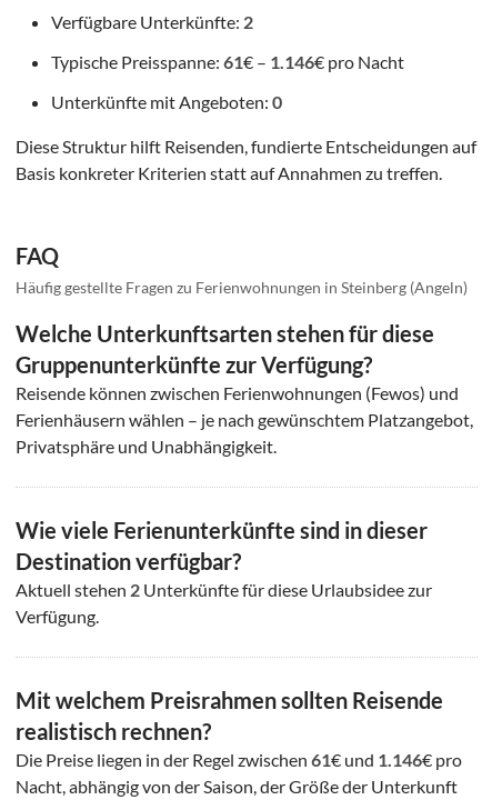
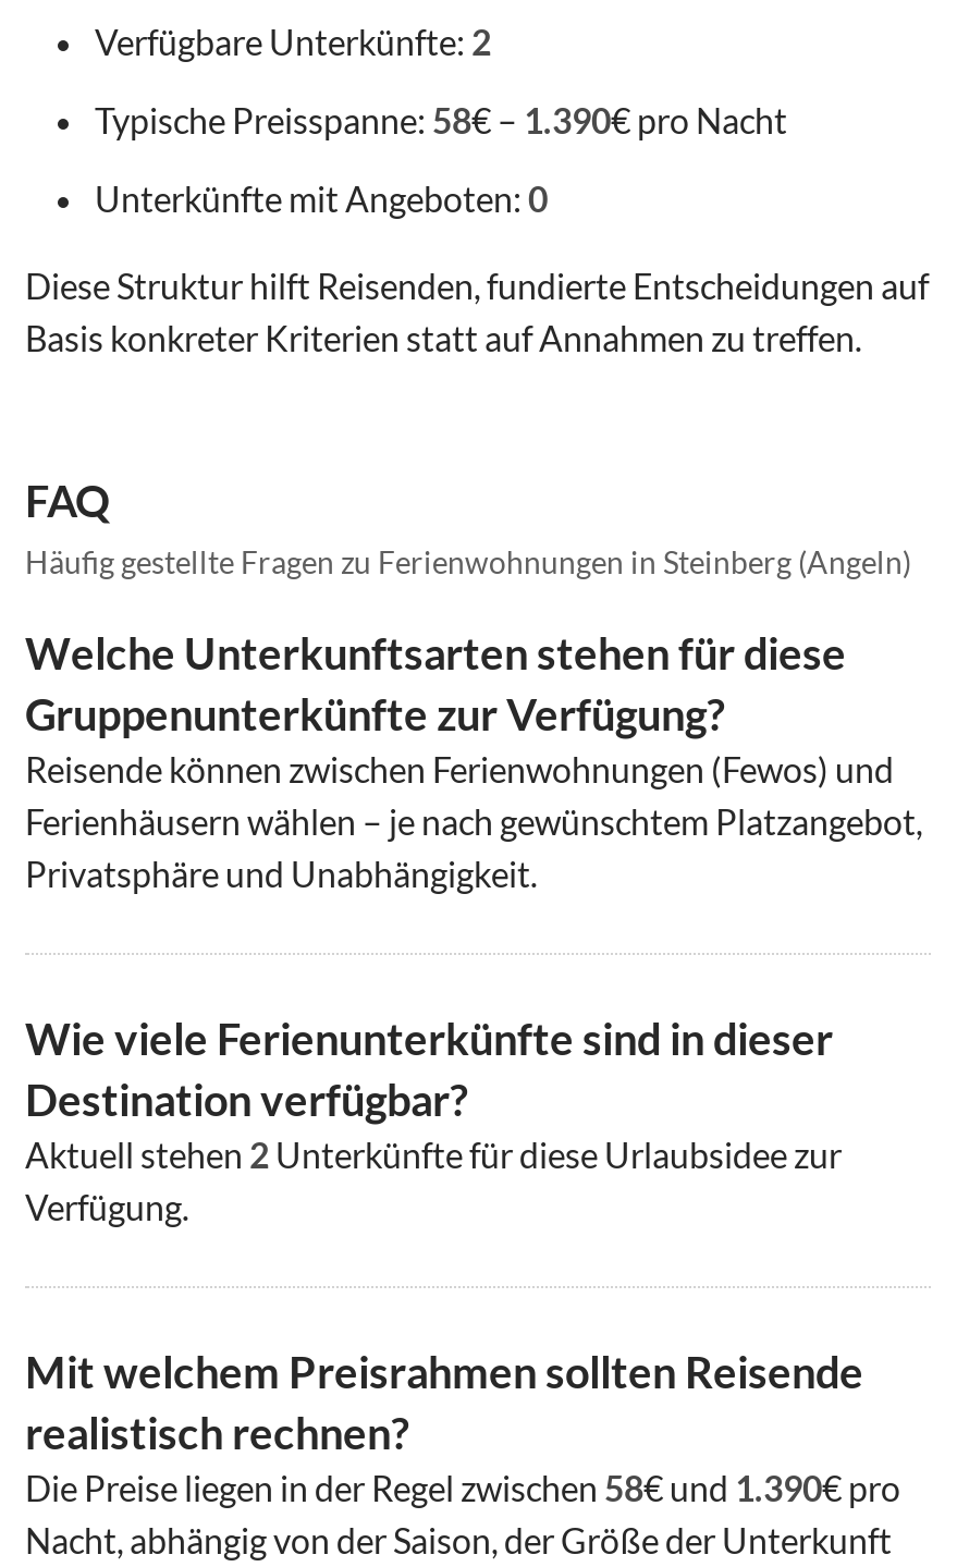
[51,51,404,72] Typische Preisspanne: 61€ – 1.146€ pro Nacht -> [95,100,787,141] Typische Preisspanne: 58€ – 1.390€ pro Nacht
[16,749,462,770] Die Preise liegen in der Regel zwischen 61€ und 1.146€ pro -> [25,1467,900,1509] Die Preise liegen in der Regel zwischen 58€ und 1.390€ pro

